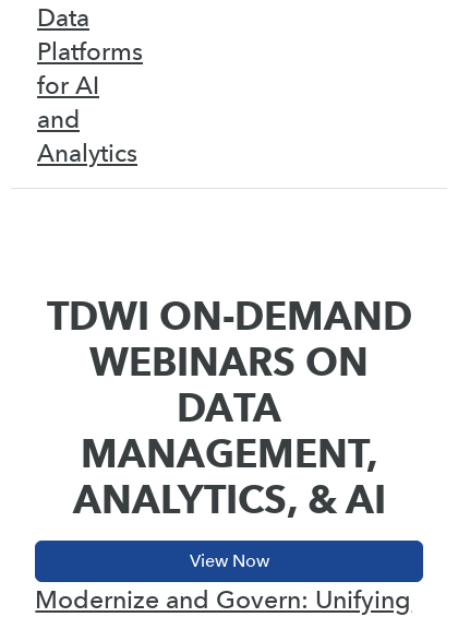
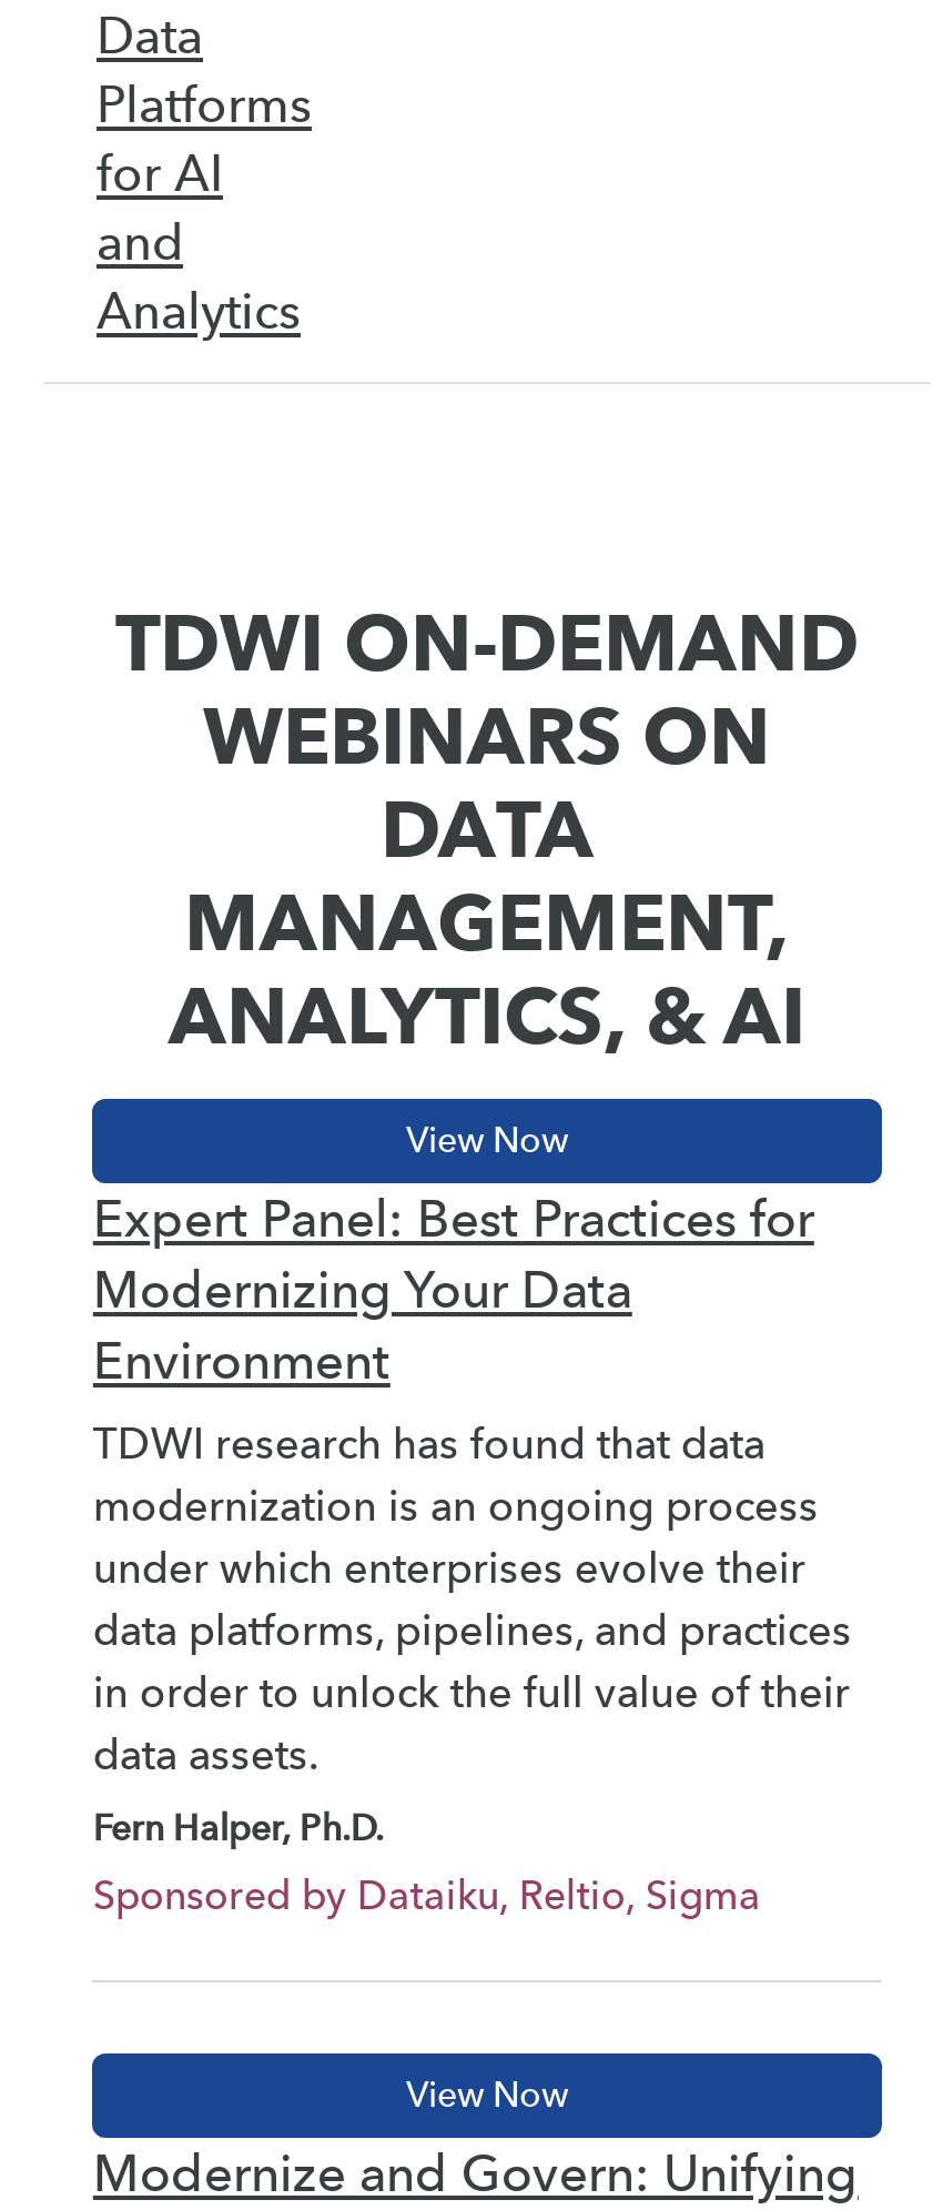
none -> [93,1187,852,1920] Expert Panel: Best Practices for | Modernizing Your Data | Environment | TDWI research has found that data | modernization is an ongoing process | under which enterprises evolve their | data platforms, pipelines, and practices | in order to unlock the full value of their | data assets. | Fern Halper, Ph.D. | Sponsored by Dataiku, Reltio, Sigma

